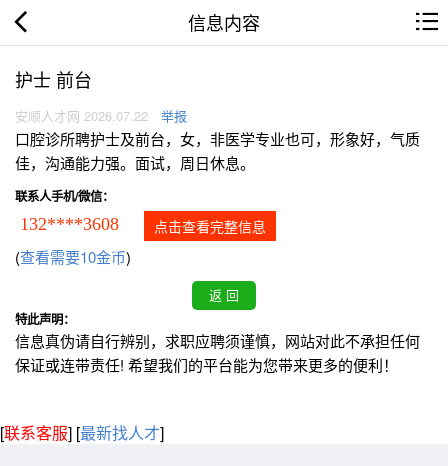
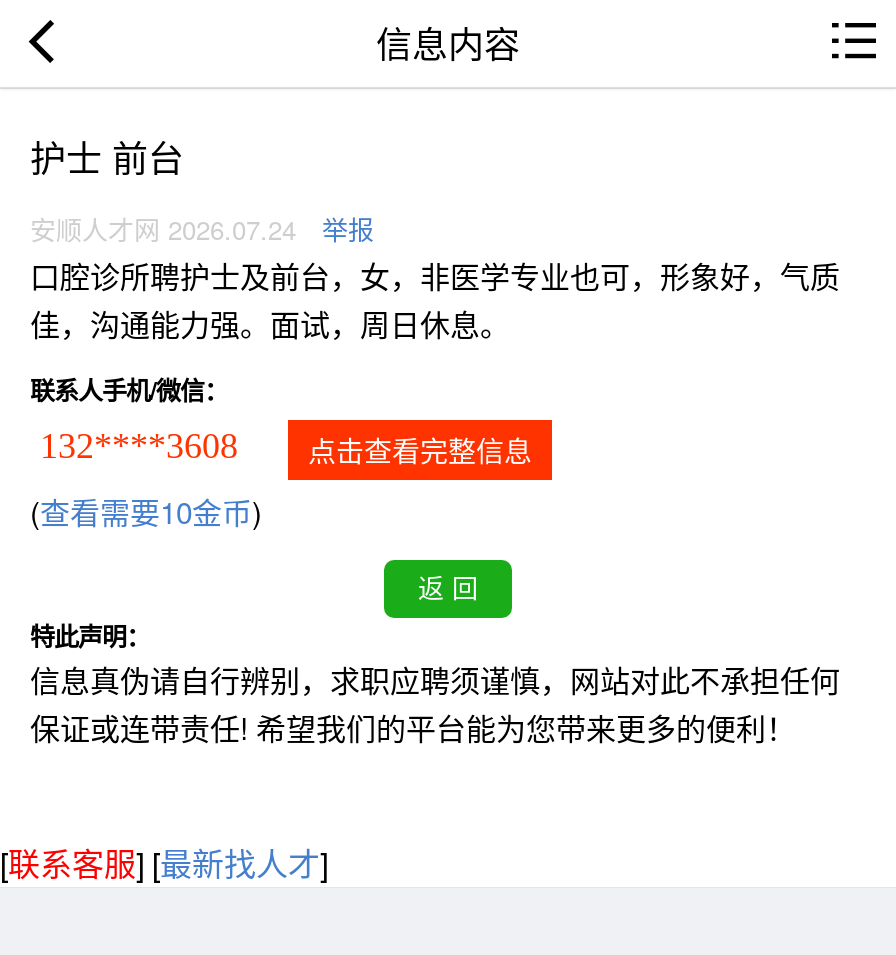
[15,106,187,125] 安顺人才网 2026.07.22 举报 -> [30,210,374,248] 安顺人才网 2026.07.24 举报

